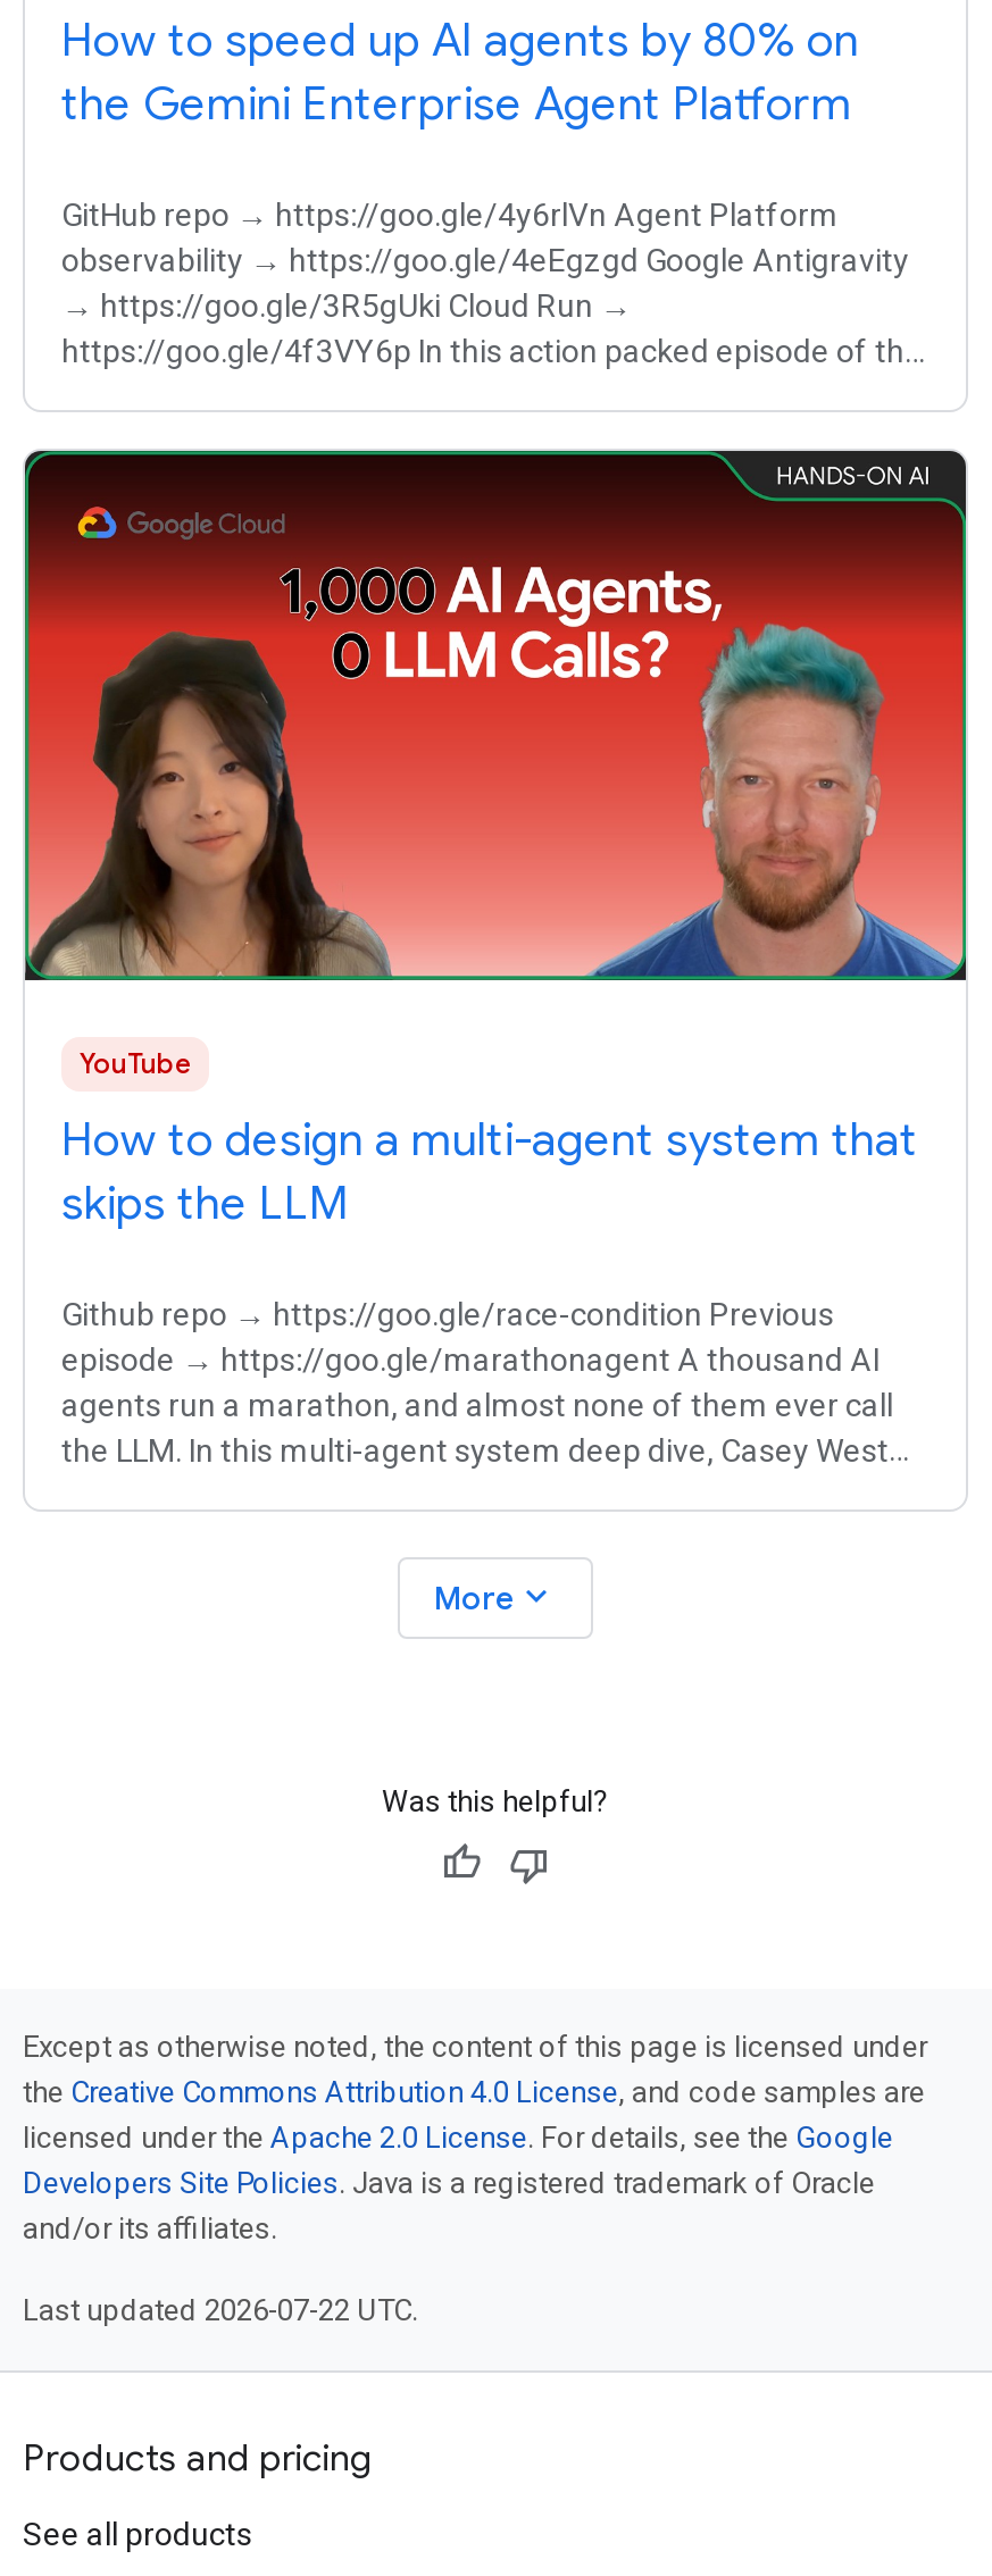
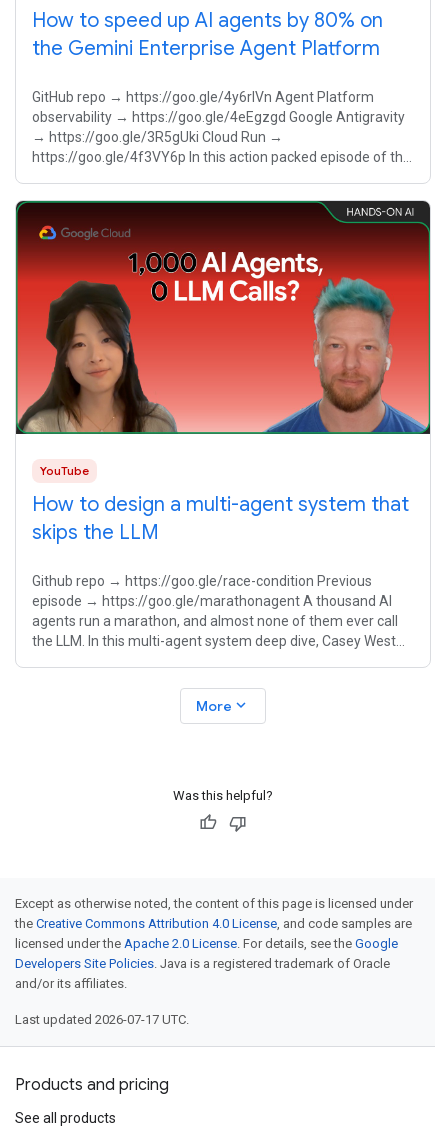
[23,2292,418,2326] Last updated 2026-07-22 UTC. -> [15,1012,189,1027] Last updated 2026-07-17 UTC.

